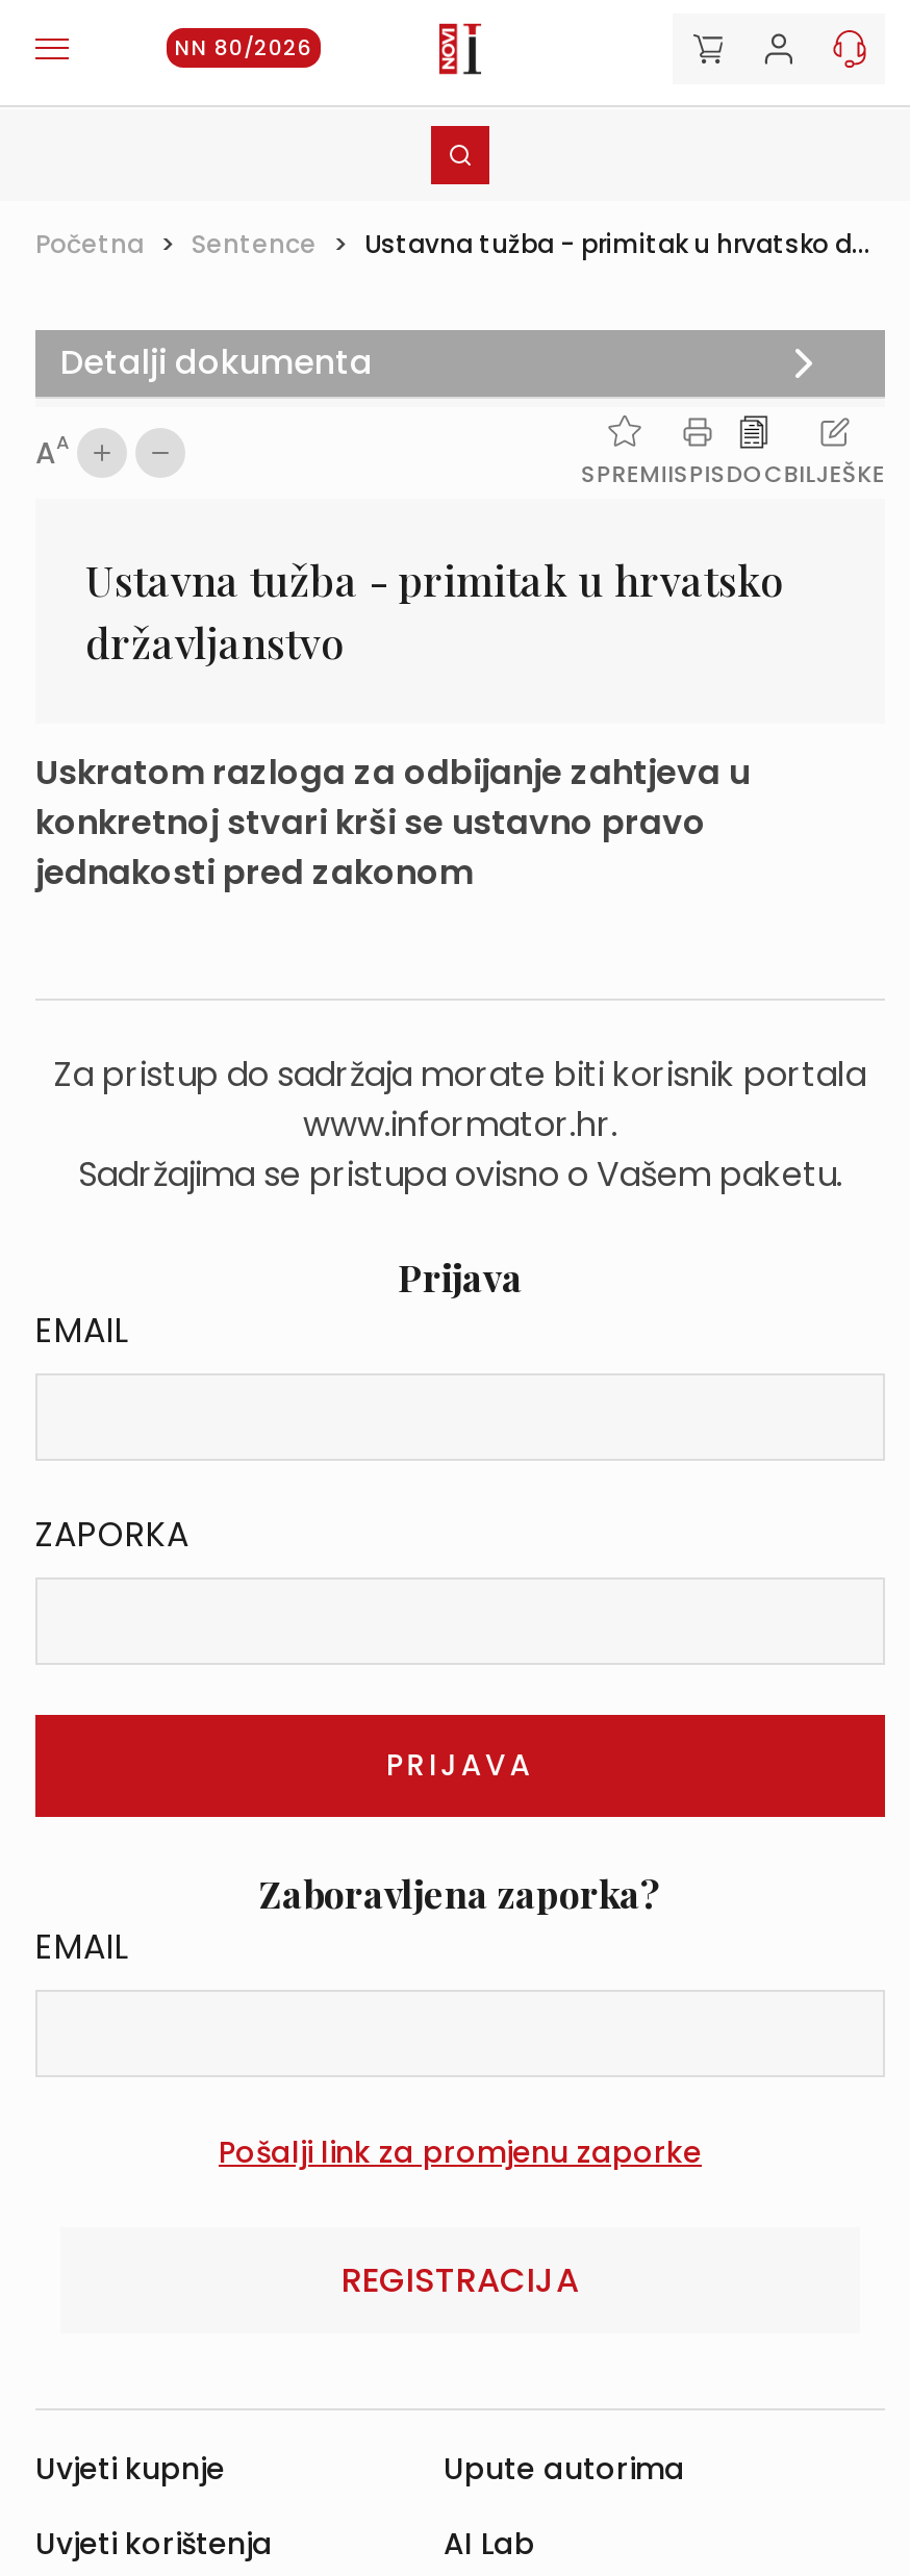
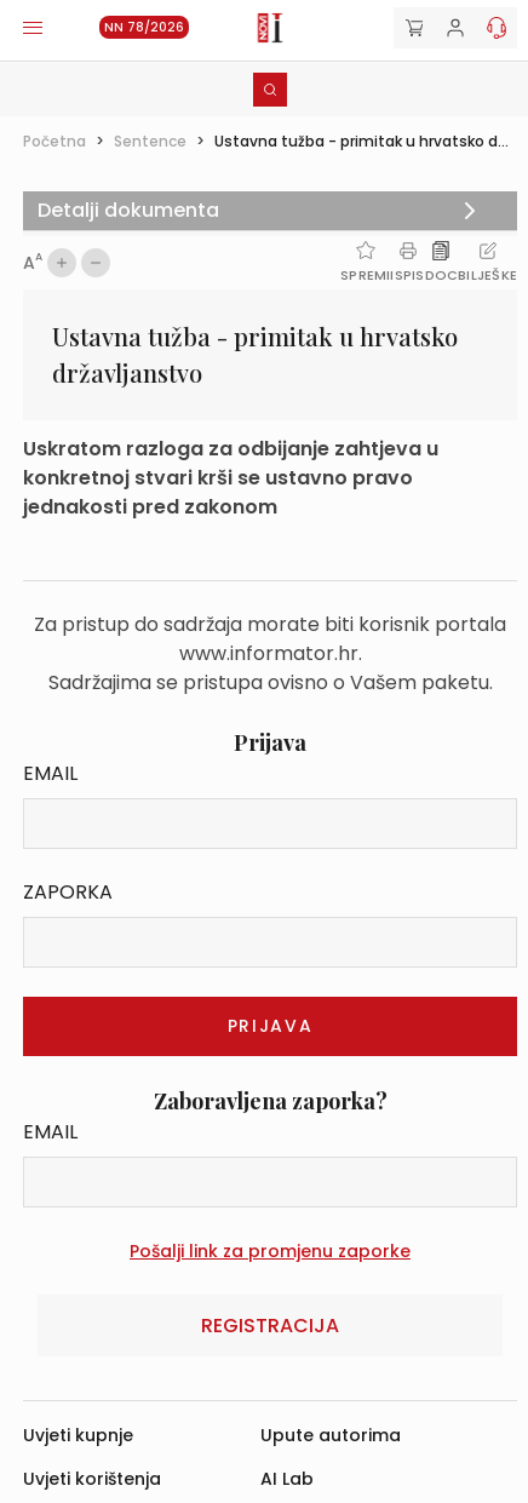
[175,32,312,64] NN 80/2026 -> [104,18,184,36] NN 78/2026

